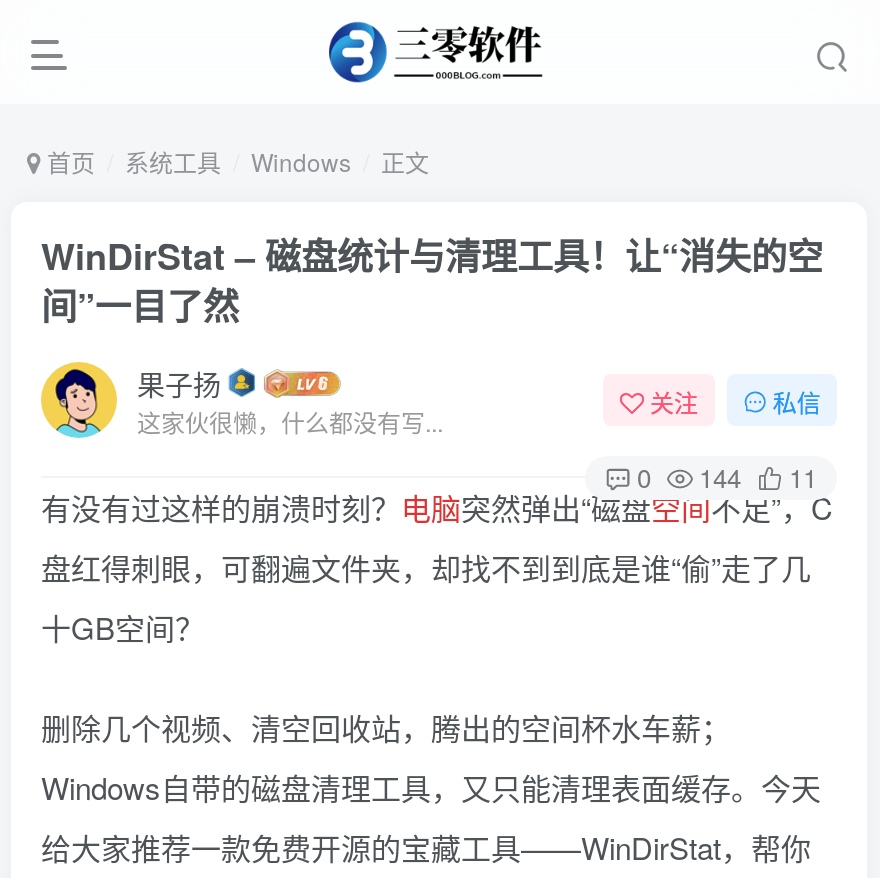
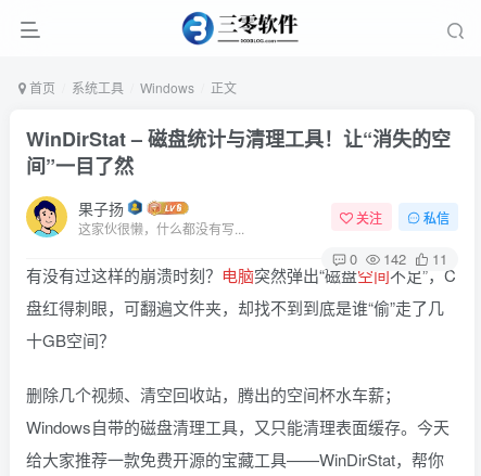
[637,458,817,496] 0 144 11 -> [350,248,447,269] 0 142 11

